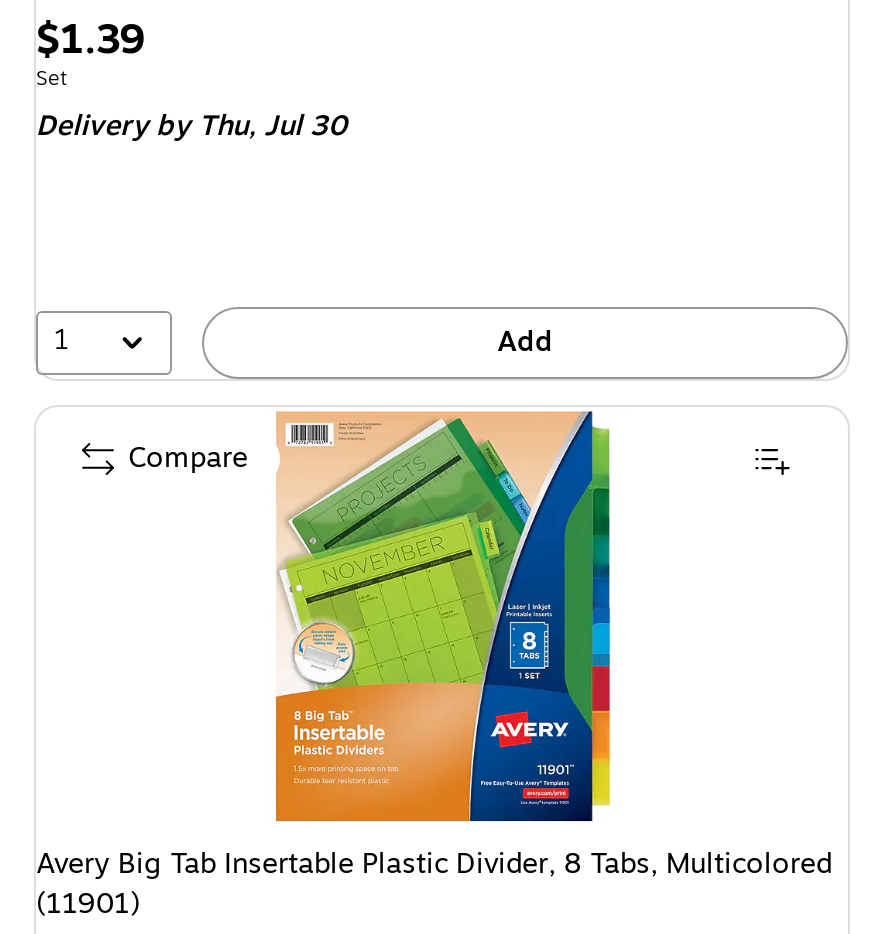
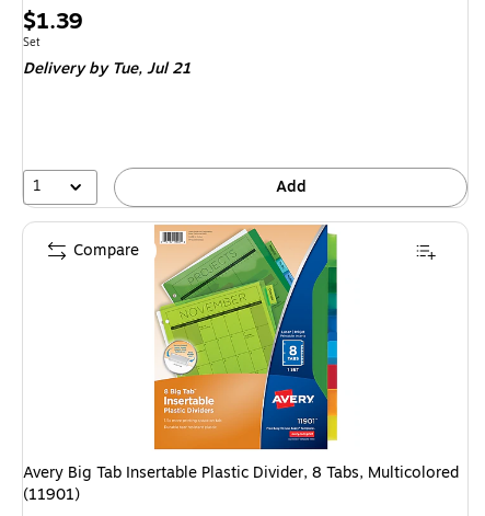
[36,104,346,146] Delivery by Thu, Jul 30 -> [23,57,190,80] Delivery by Tue, Jul 21

